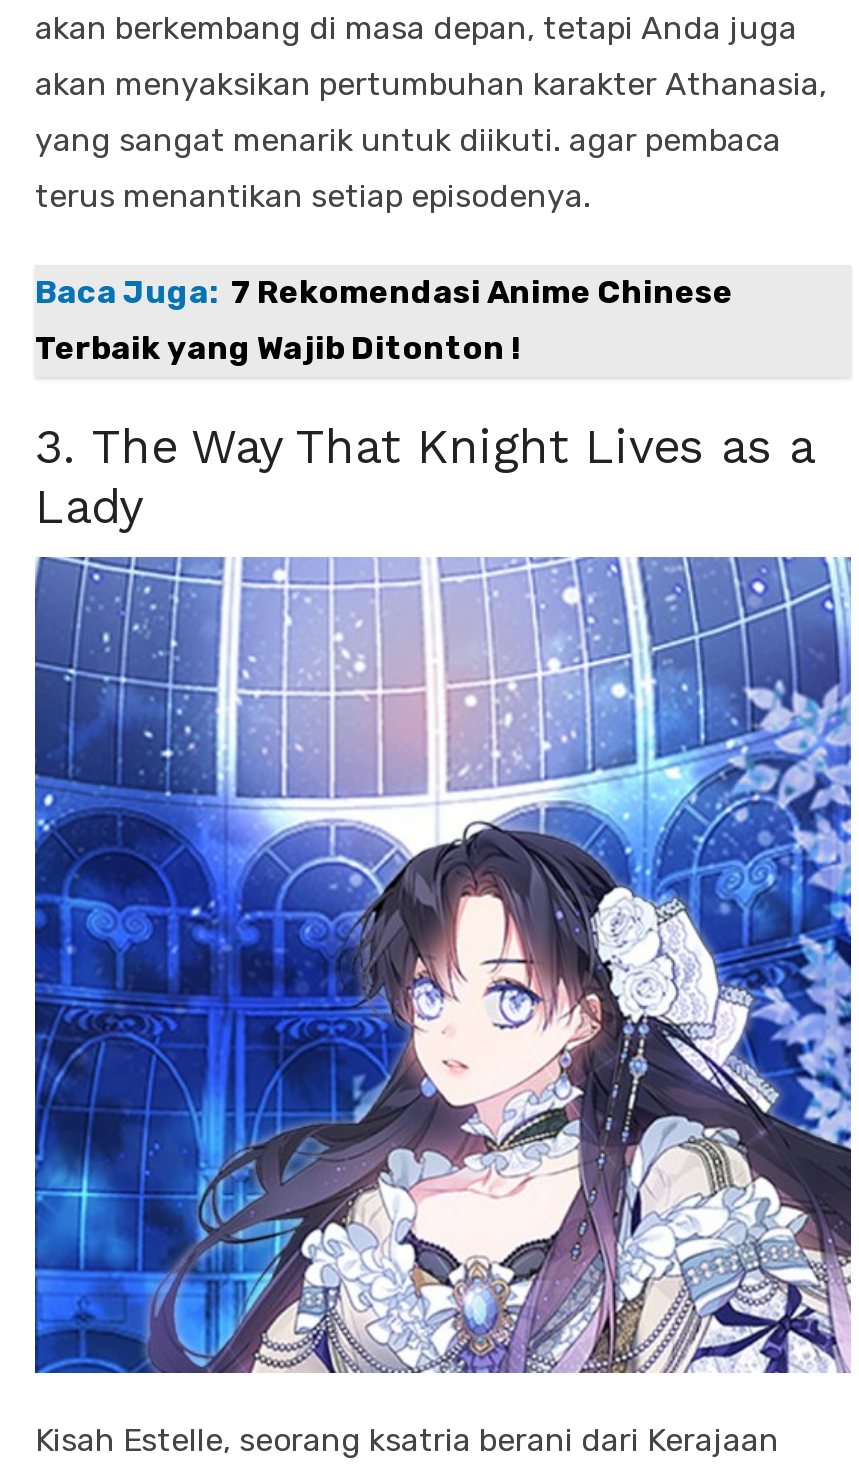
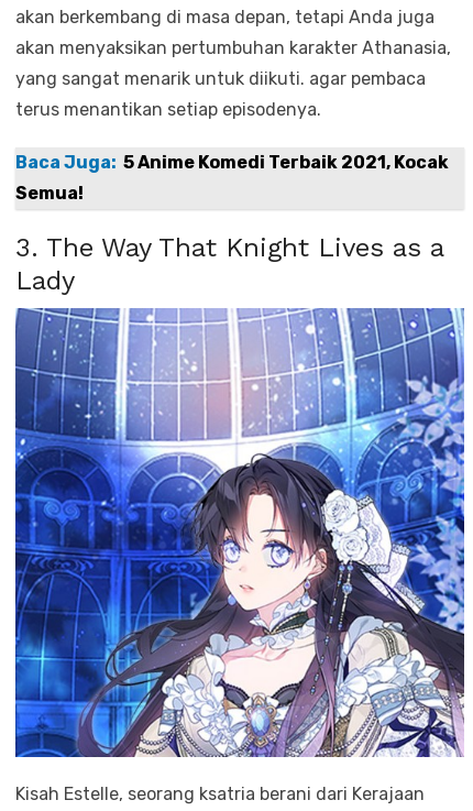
[35,274,733,312] Baca Juga: 7 Rekomendasi Anime Chinese -> [15,152,449,173] Baca Juga: 5 Anime Komedi Terbaik 2021, Kocak
[35,330,521,368] Terbaik yang Wajib Ditonton ! -> [15,183,84,204] Semua!

